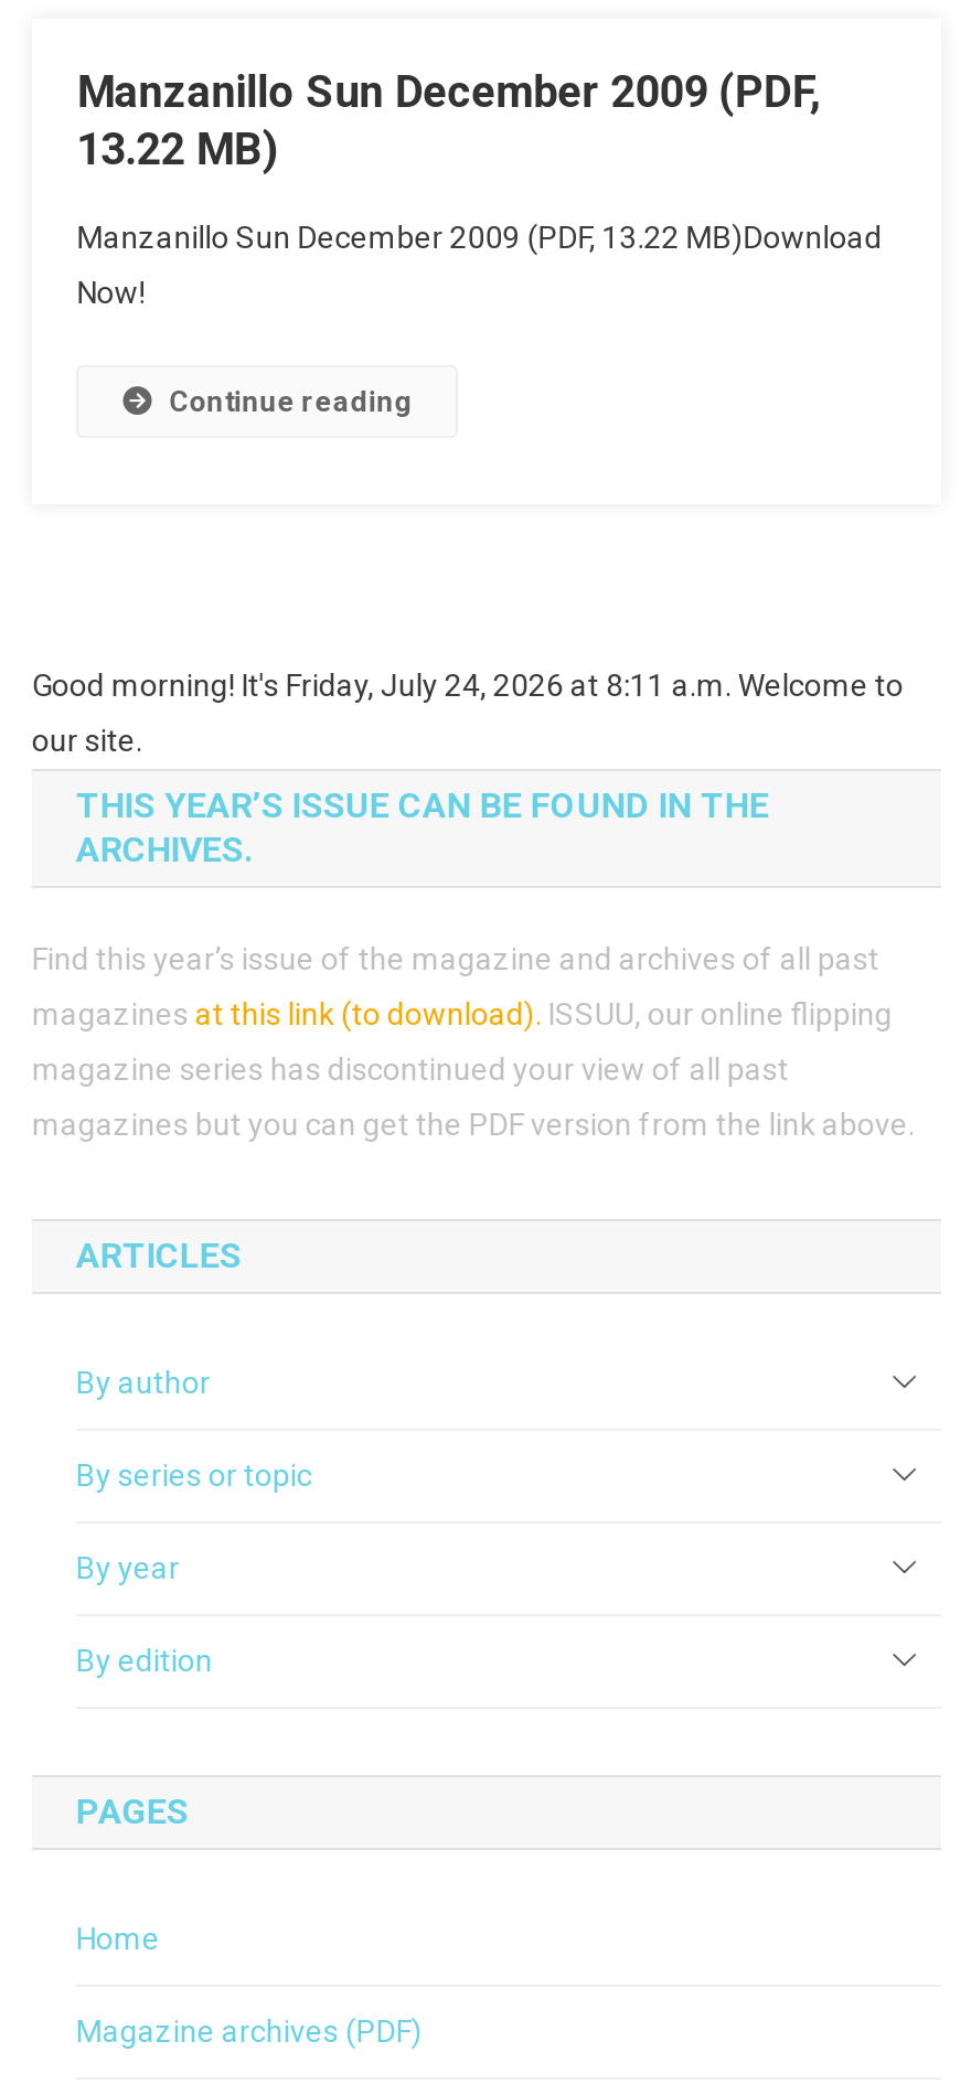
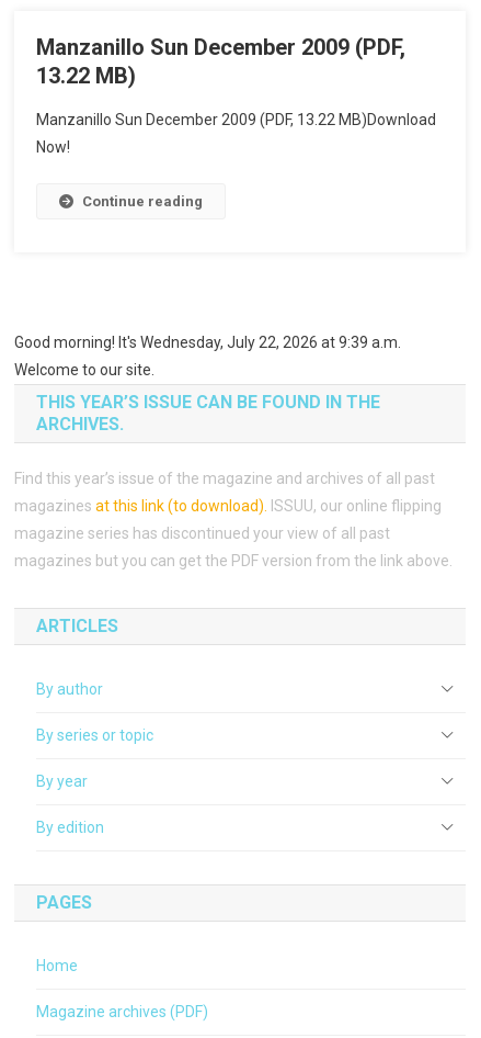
[32,667,903,702] Good morning! It's Friday, July 24, 2026 at 8:11 a.m. Welcome to -> [14,333,401,351] Good morning! It's Wednesday, July 22, 2026 at 9:39 a.m.
[32,722,142,757] our site. -> [14,361,154,378] Welcome to our site.

